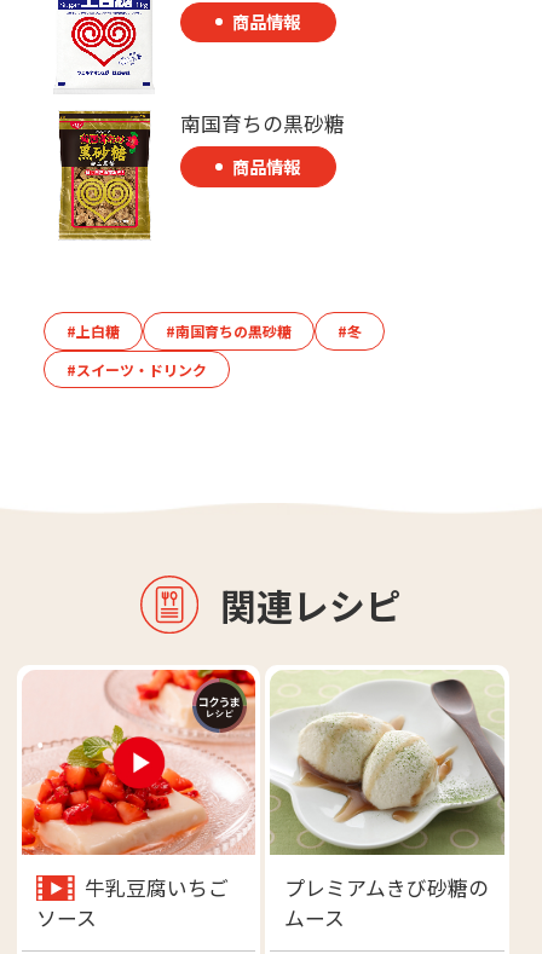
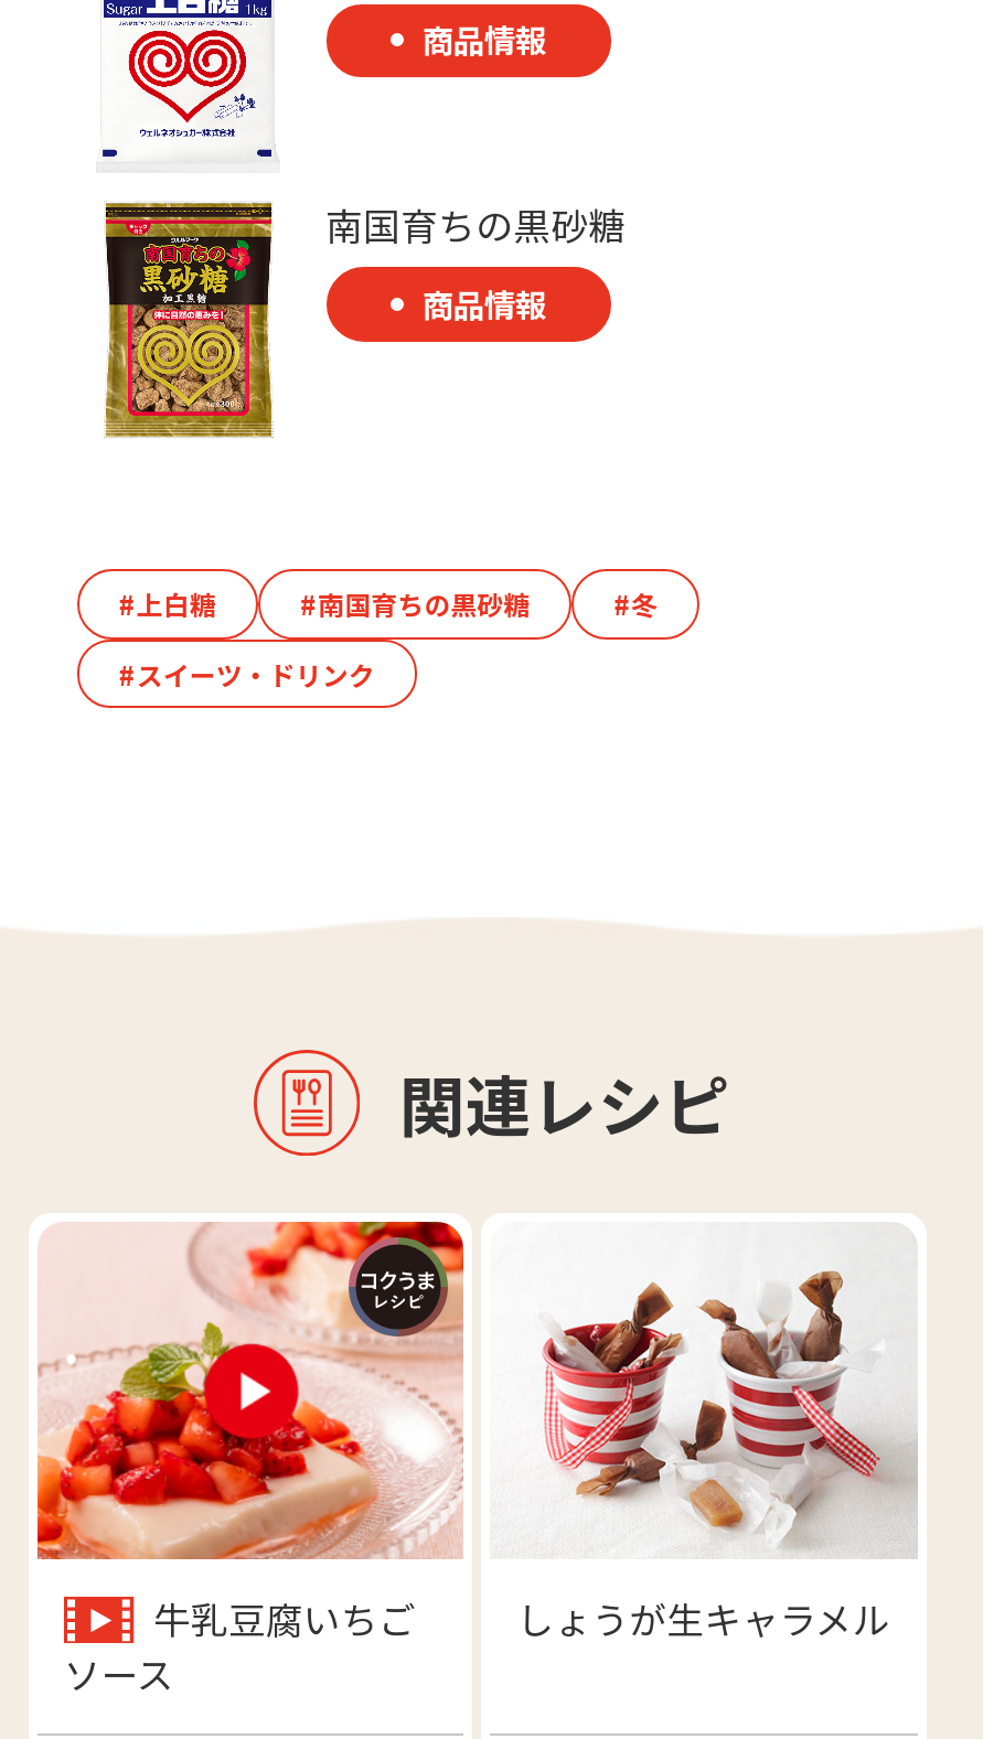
[269,670,504,932] [image] | プレミアムきび砂糖の | ムース -> [490,1224,916,1644] [image] | しょうが生キャラメル

